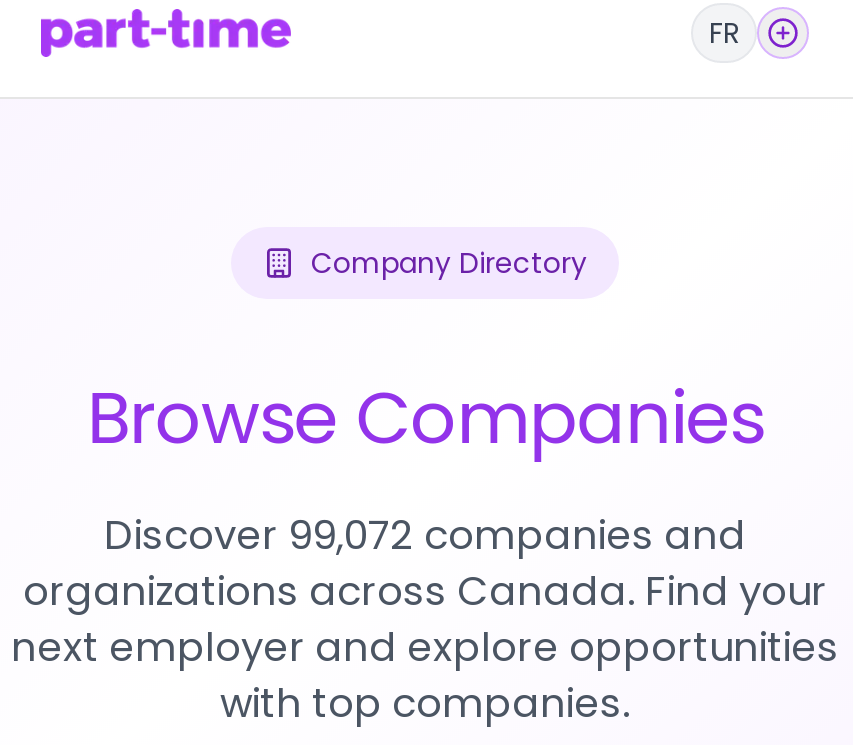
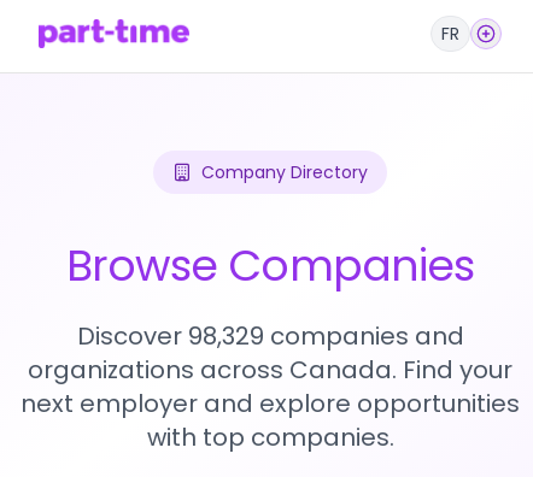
[104,507,746,563] Discover 99,072 companies and -> [77,319,464,353] Discover 98,329 companies and

